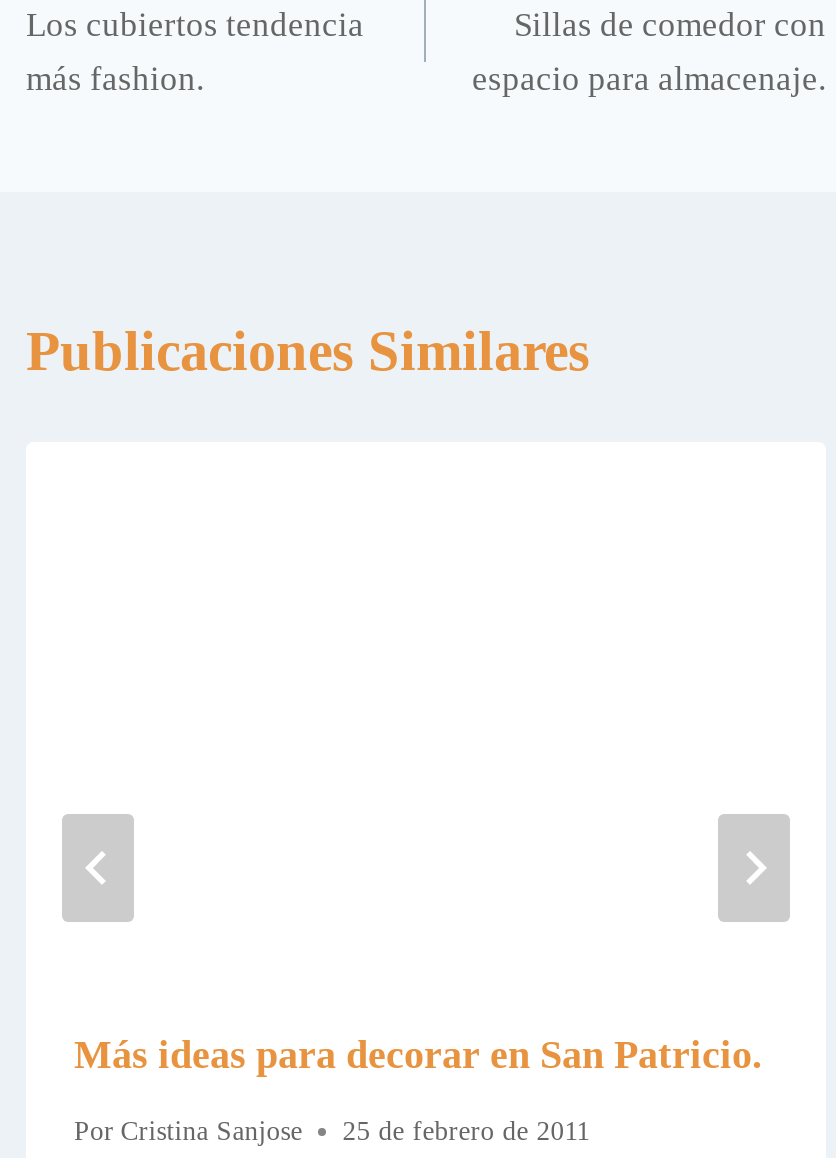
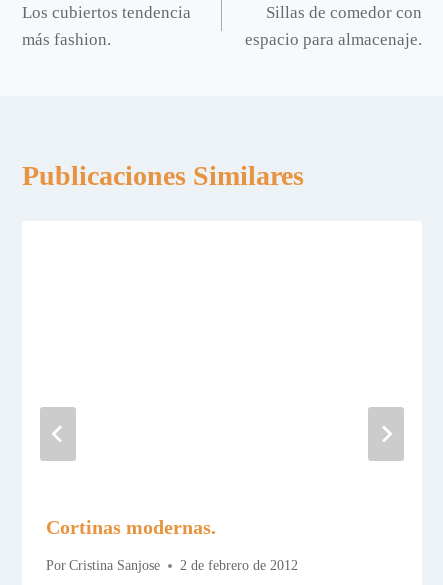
[74,1032,762,1076] Más ideas para decorar en San Patricio. -> [46,516,216,538] Cortinas modernas.
[74,1117,590,1147] Por Cristina Sanjose 25 de febrero de 2011 -> [46,558,298,573] Por Cristina Sanjose 2 de febrero de 2012

